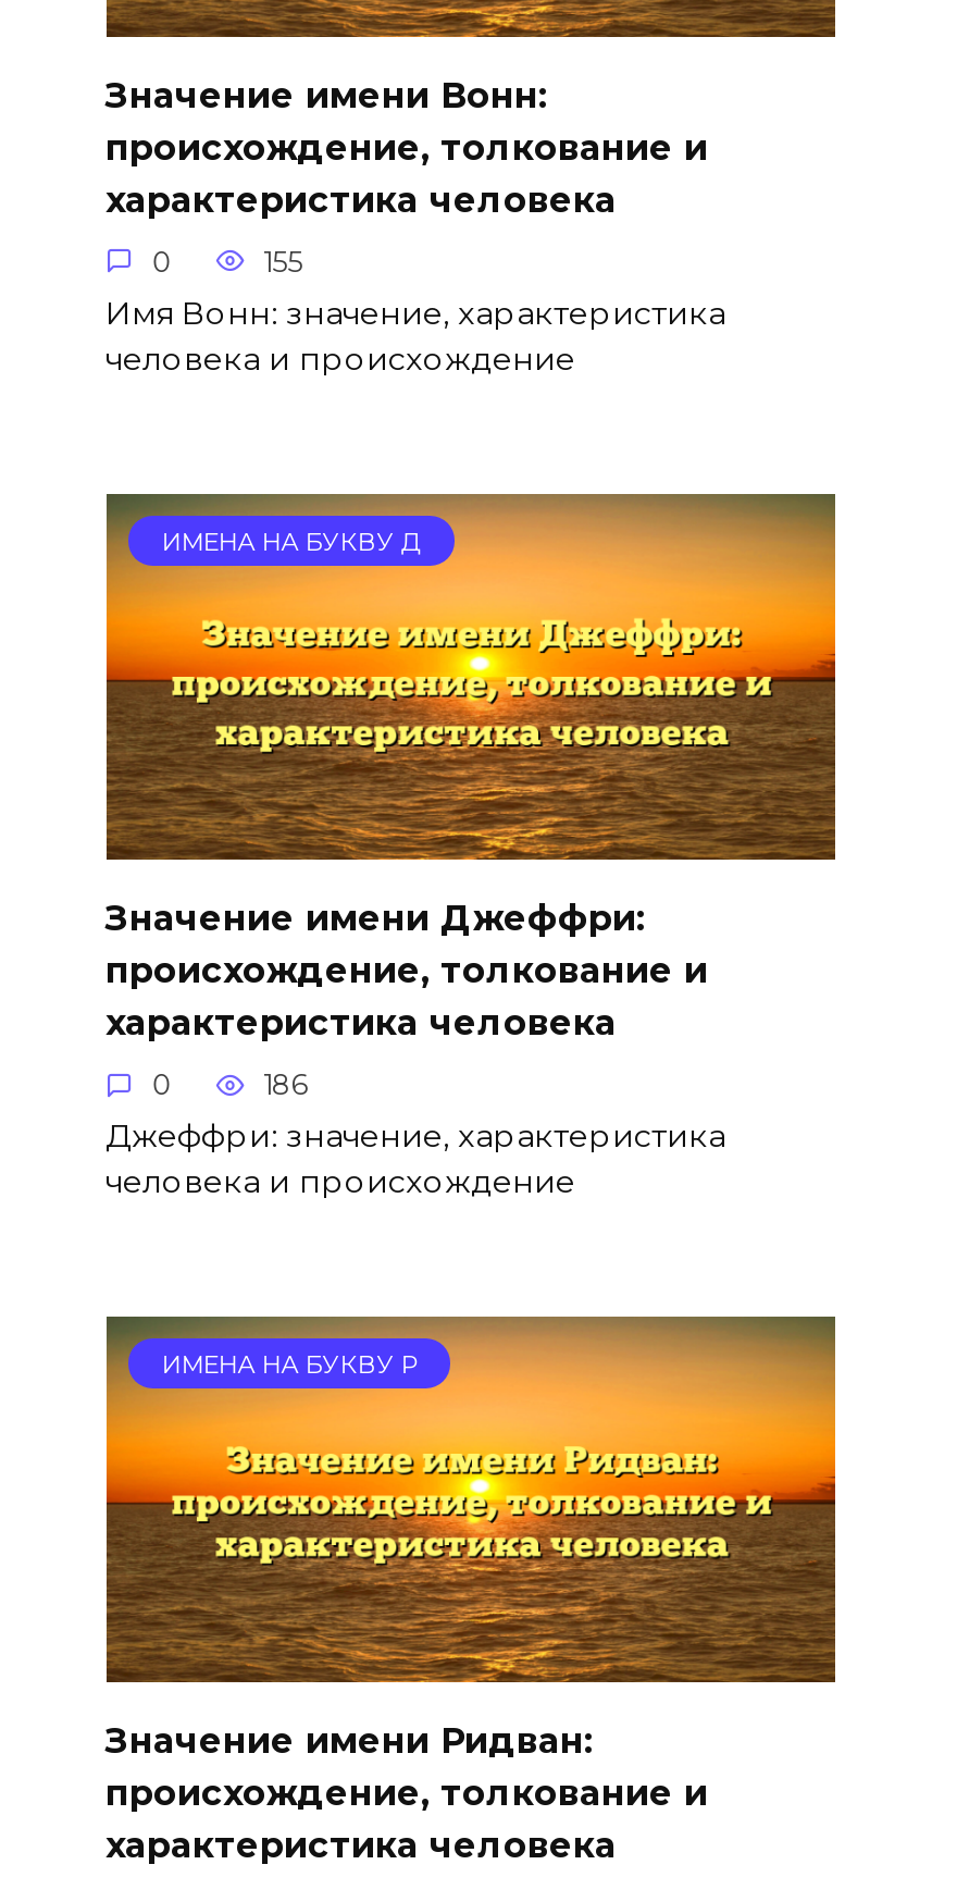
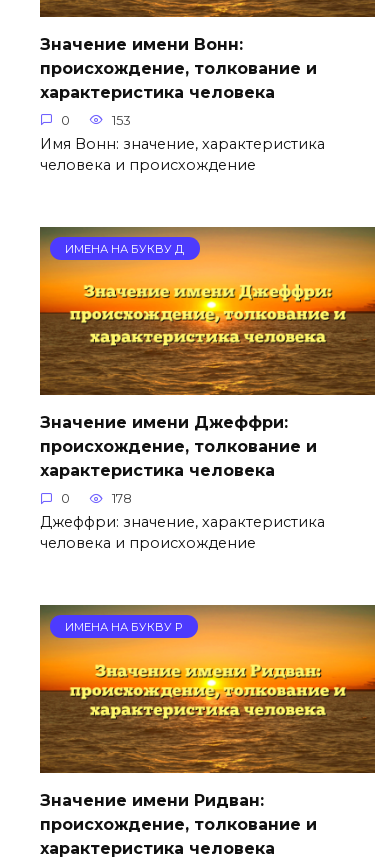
[263,246,302,278] 155 -> [112,113,131,128] 153
[263,1069,309,1101] 186 -> [112,491,132,506] 178

